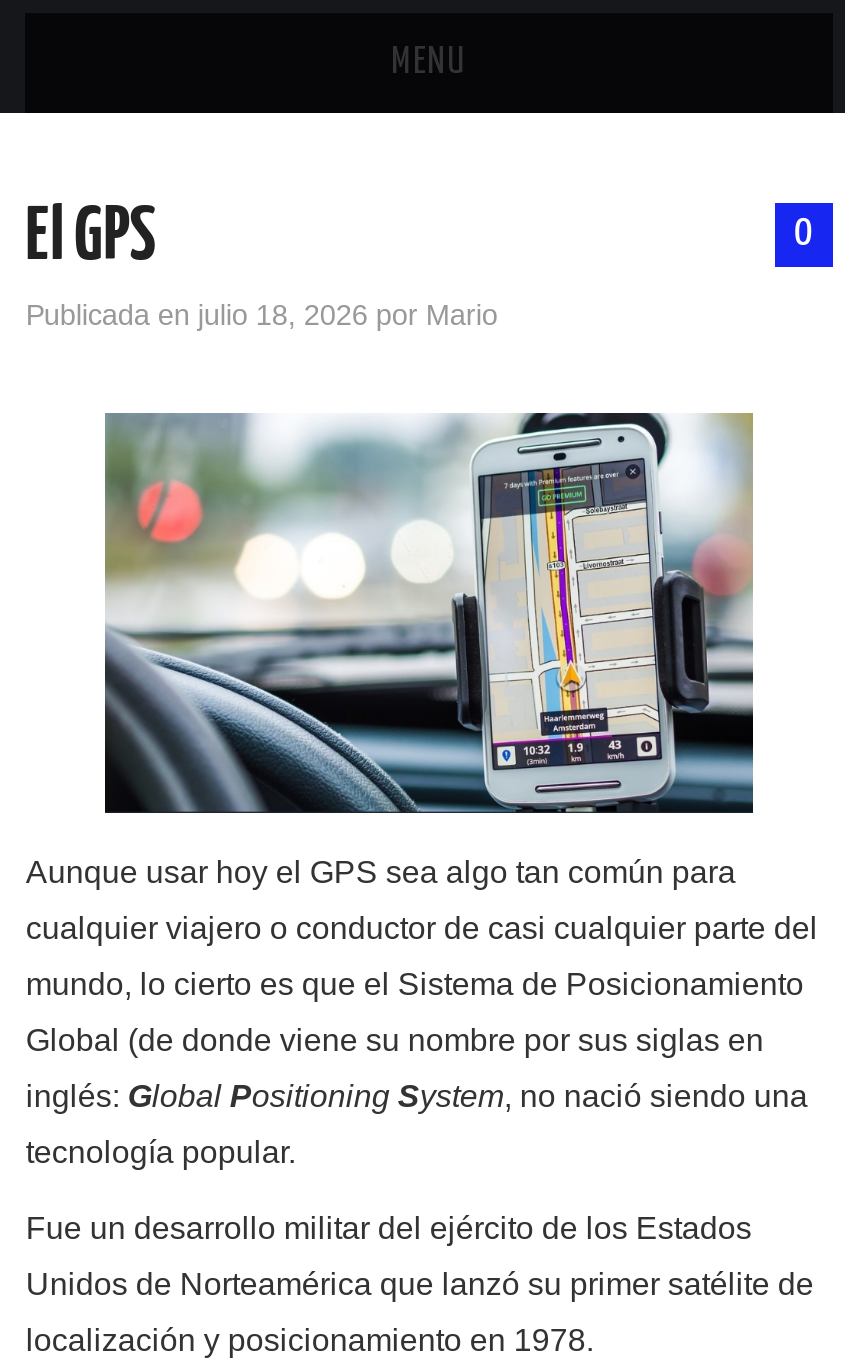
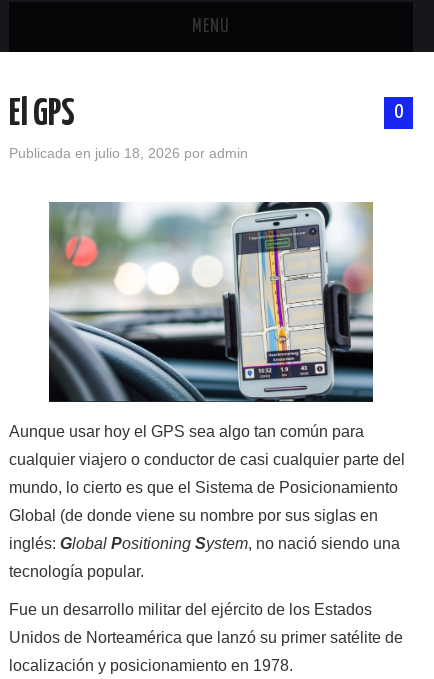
[26,300,498,332] Publicada en julio 18, 2026 por Mario -> [9,145,248,161] Publicada en julio 18, 2026 por admin

